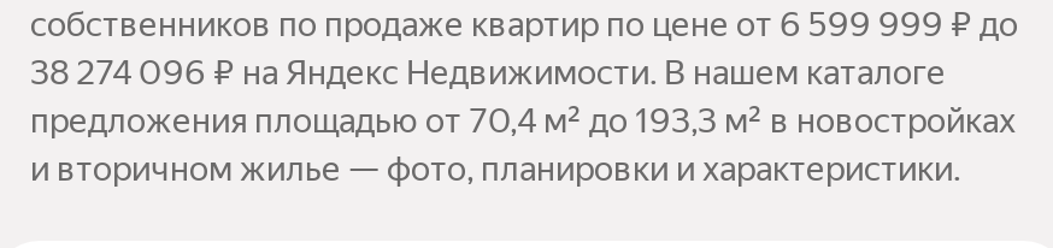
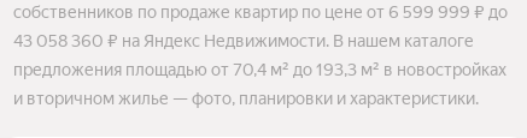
[30,53,946,92] 38 274 096 ₽ на Яндекс Недвижимости. В нашем каталоге -> [13,31,474,51] 43 058 360 ₽ на Яндекс Недвижимости. В нашем каталоге

